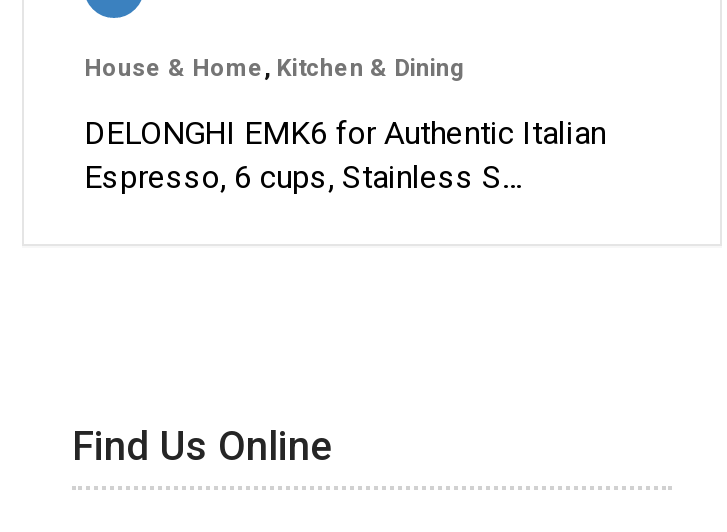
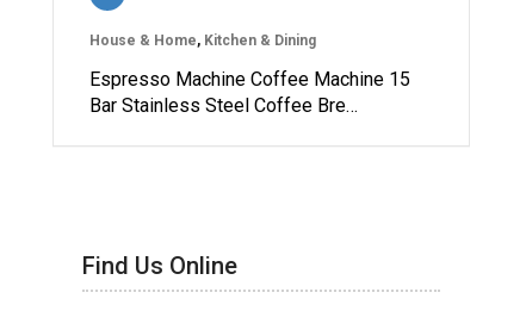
[84,114,606,196] DELONGHI EMK6 for Authentic Italian | Espresso, 6 cups, Stainless S… -> [89,68,410,117] Espresso Machine Coffee Machine 15 | Bar Stainless Steel Coffee Bre…

